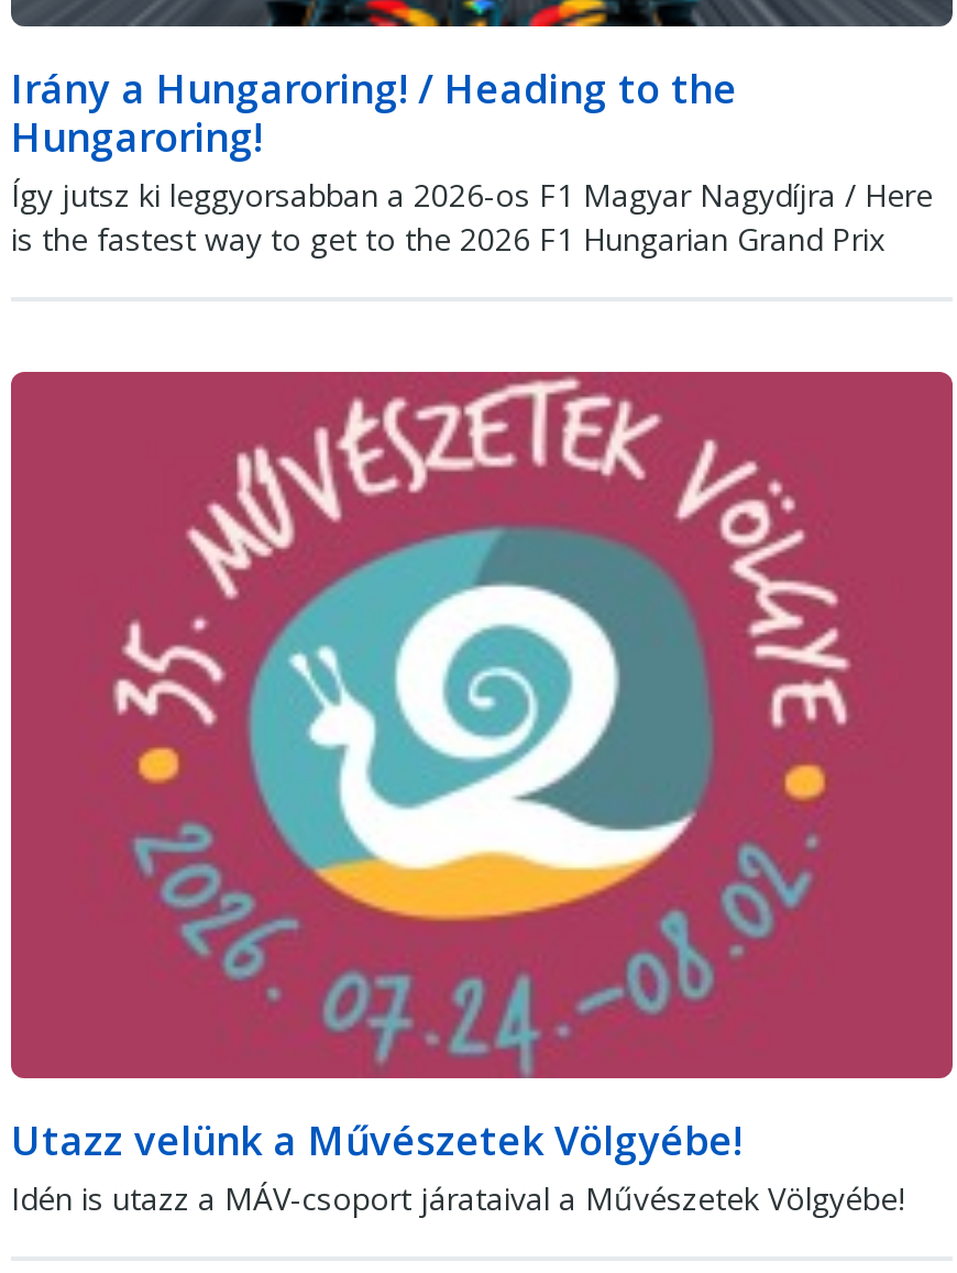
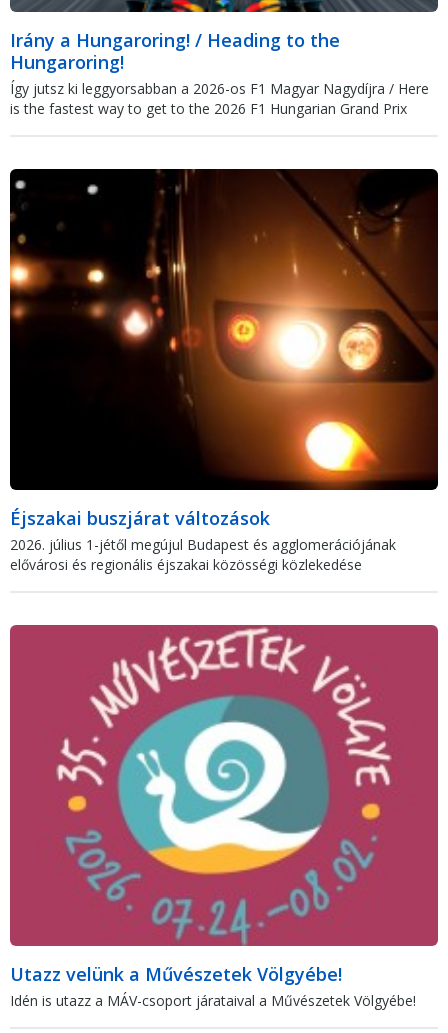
none -> [9,168,439,574] [image] | Éjszakai buszjárat változások | 2026. július 1-jétől megújul Budapest és agglomerációjának | elővárosi és regionális éjszakai közösségi közlekedése

